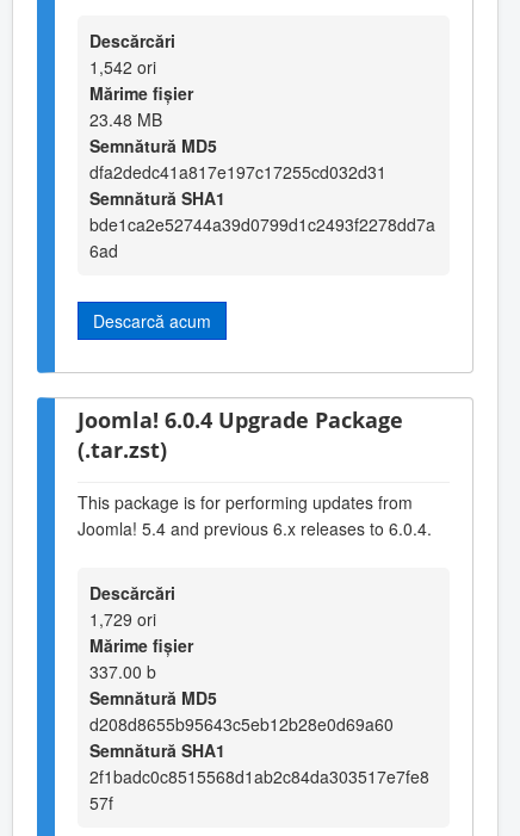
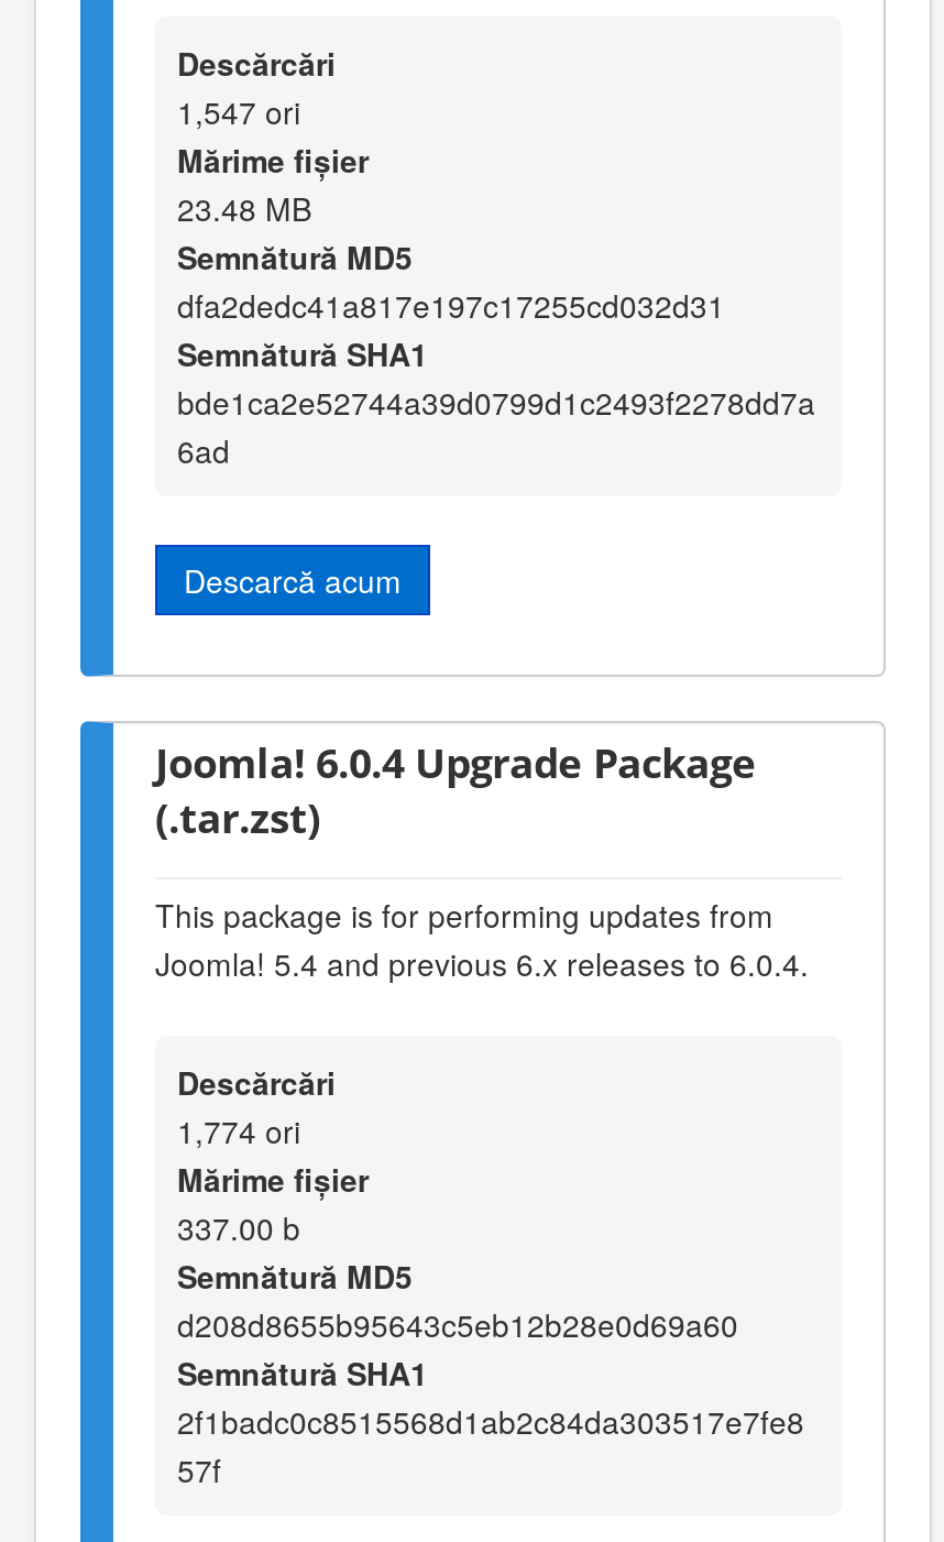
[89,55,156,79] 1,542 ori -> [177,89,300,133] 1,547 ori
[89,607,156,631] 1,729 ori -> [177,1109,300,1153] 1,774 ori

